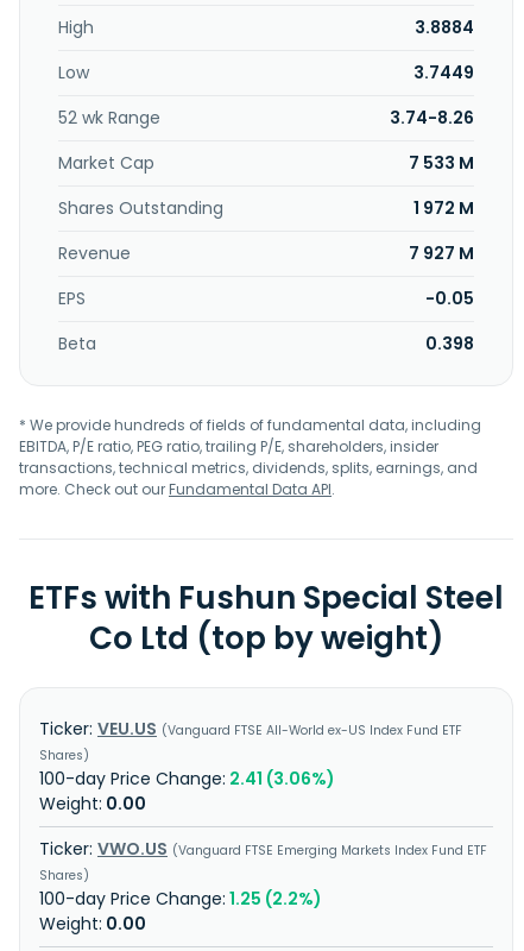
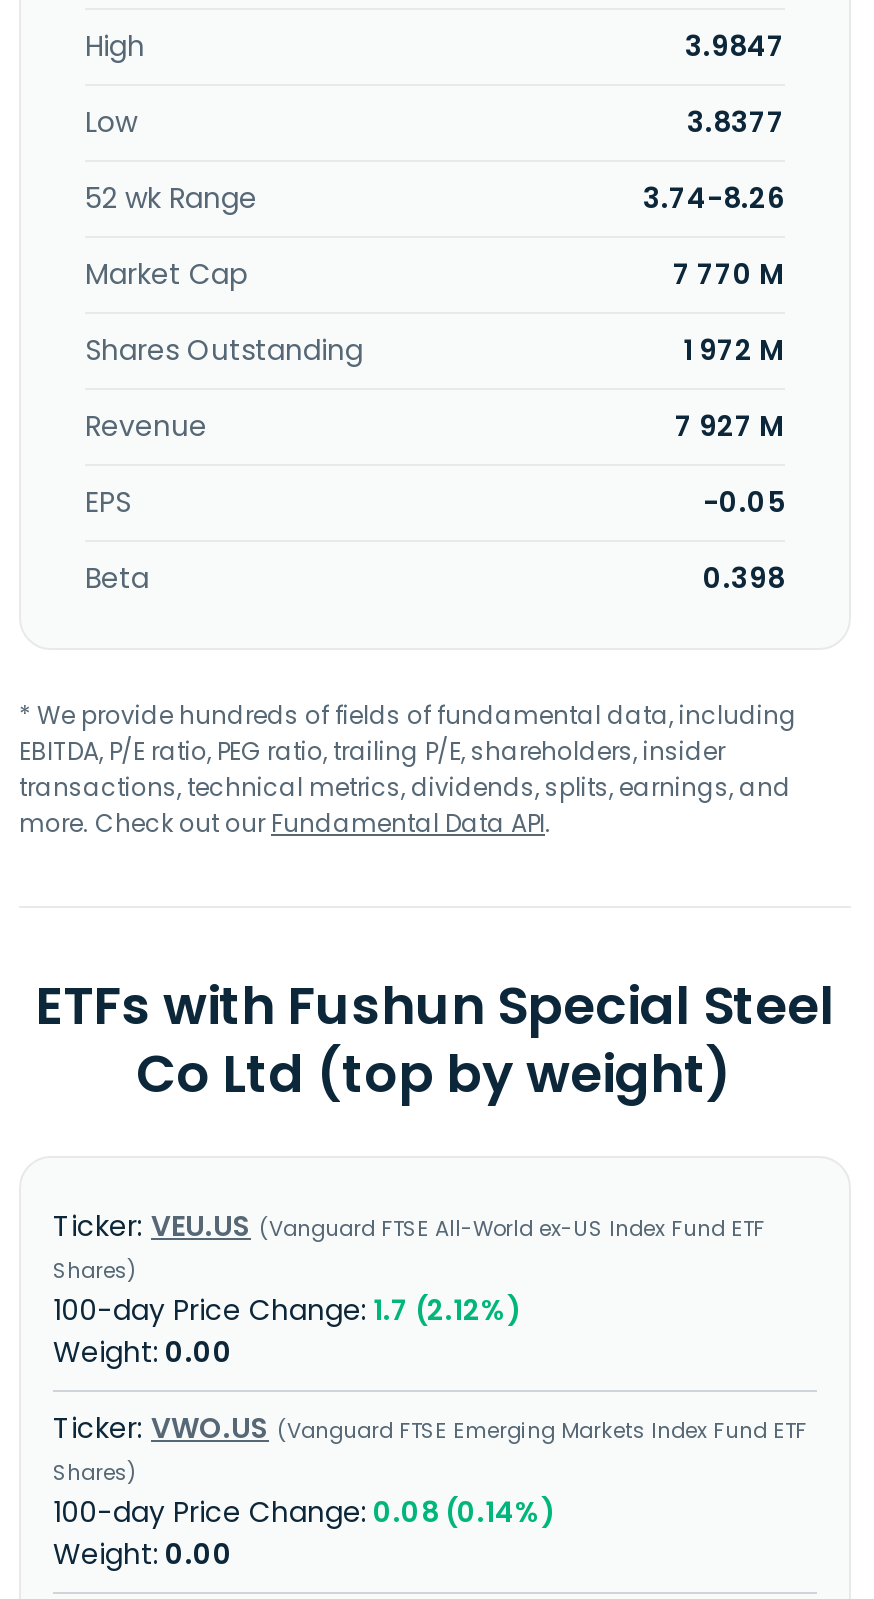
[415,15,474,39] 3.8884 -> [685,26,785,66] 3.9847
[413,61,474,84] 3.7449 -> [687,102,785,142] 3.8377
[409,151,474,175] 7 533 M -> [673,254,785,294] 7 770 M
[226,767,335,791] 2.41 (3.06%) -> [367,1290,521,1330] 1.7 (2.12%)
[226,887,322,911] 1.25 (2.2%) -> [367,1492,555,1532] 0.08 (0.14%)

